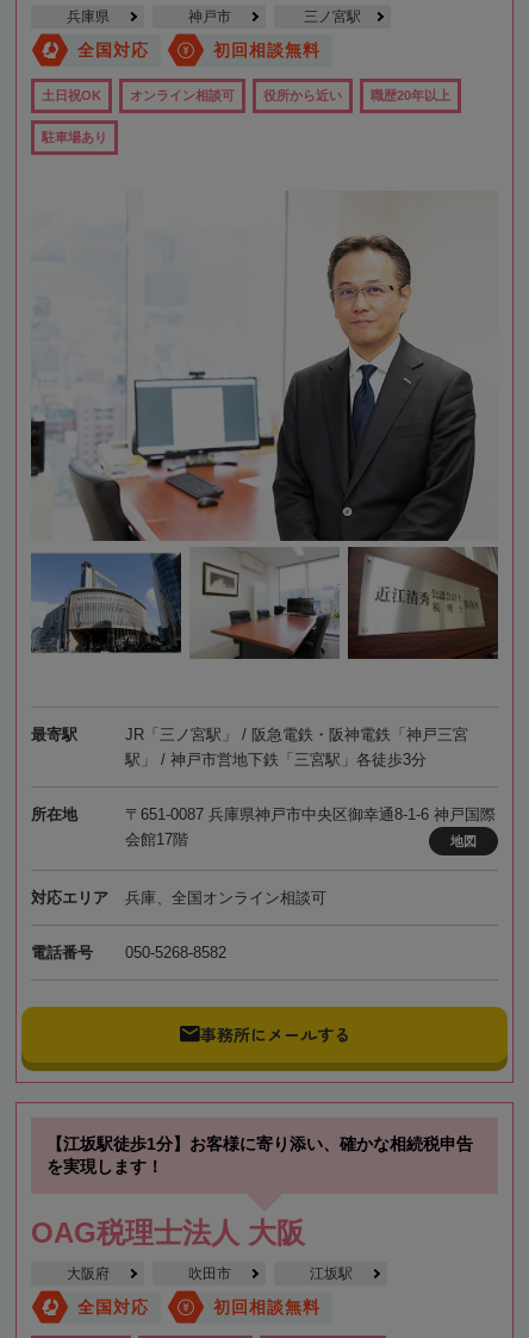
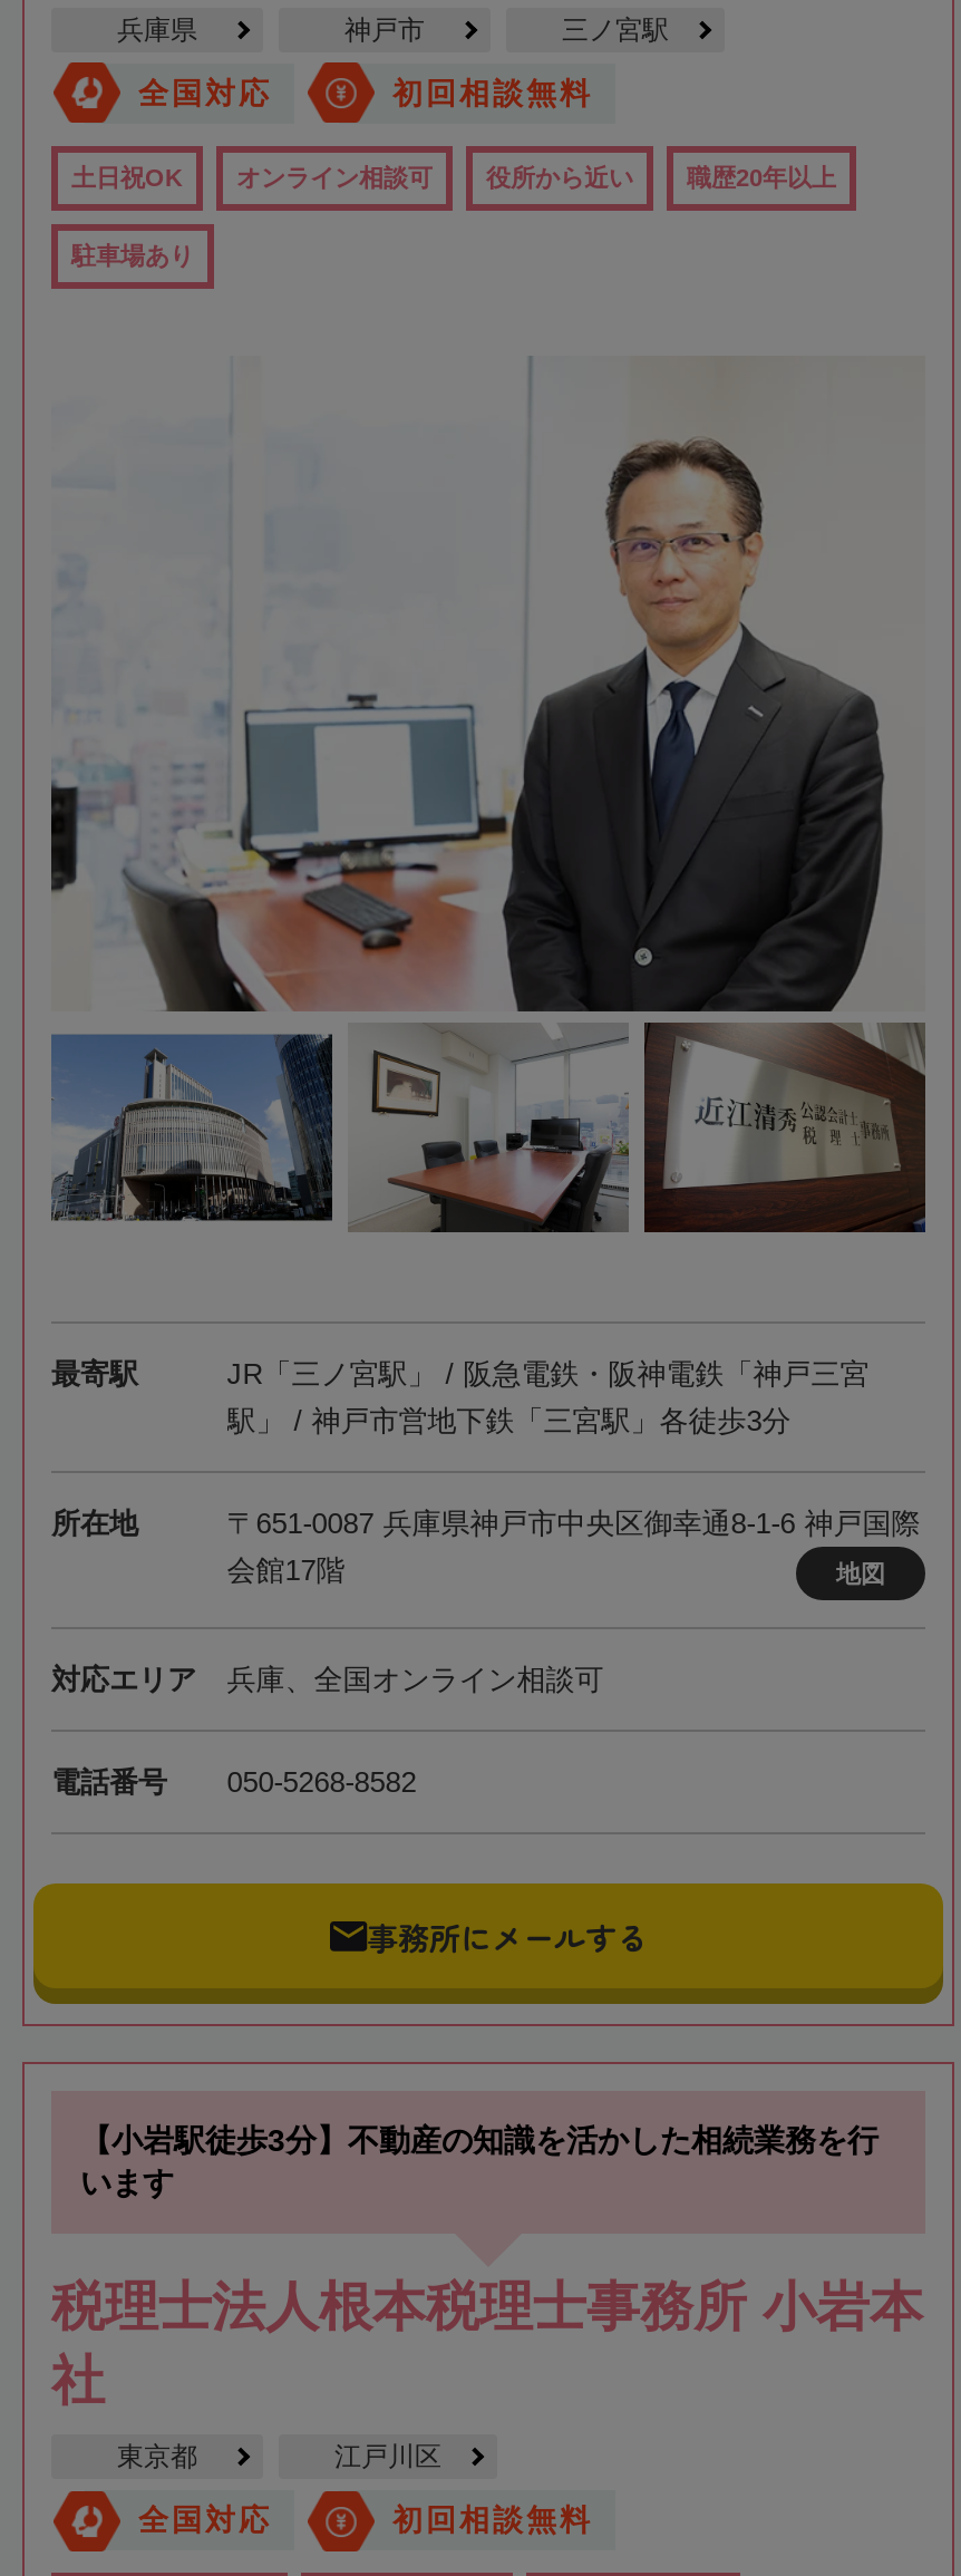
[46,1134,473,1176] 【江坂駅徒歩1分】お客様に寄り添い、確かな相続税申告 | を実現します！ -> [80,2122,879,2200] 【小岩駅徒歩3分】不動産の知識を活かした相続業務を行 | います
[31,1216,305,1249] OAG税理士法人 大阪 -> [51,2276,923,2410] 税理士法人根本税理士事務所 小岩本 | 社
[66,1265,352,1282] 大阪府 | 吹田市 | 江坂駅 -> [117,2441,441,2472] 東京都 | 江戸川区

